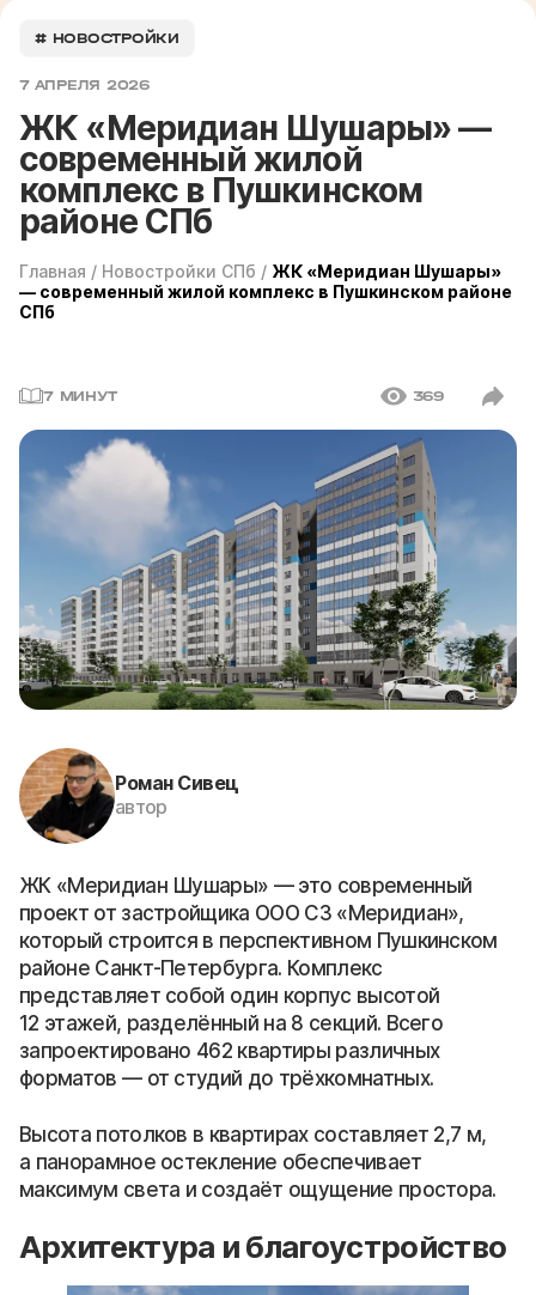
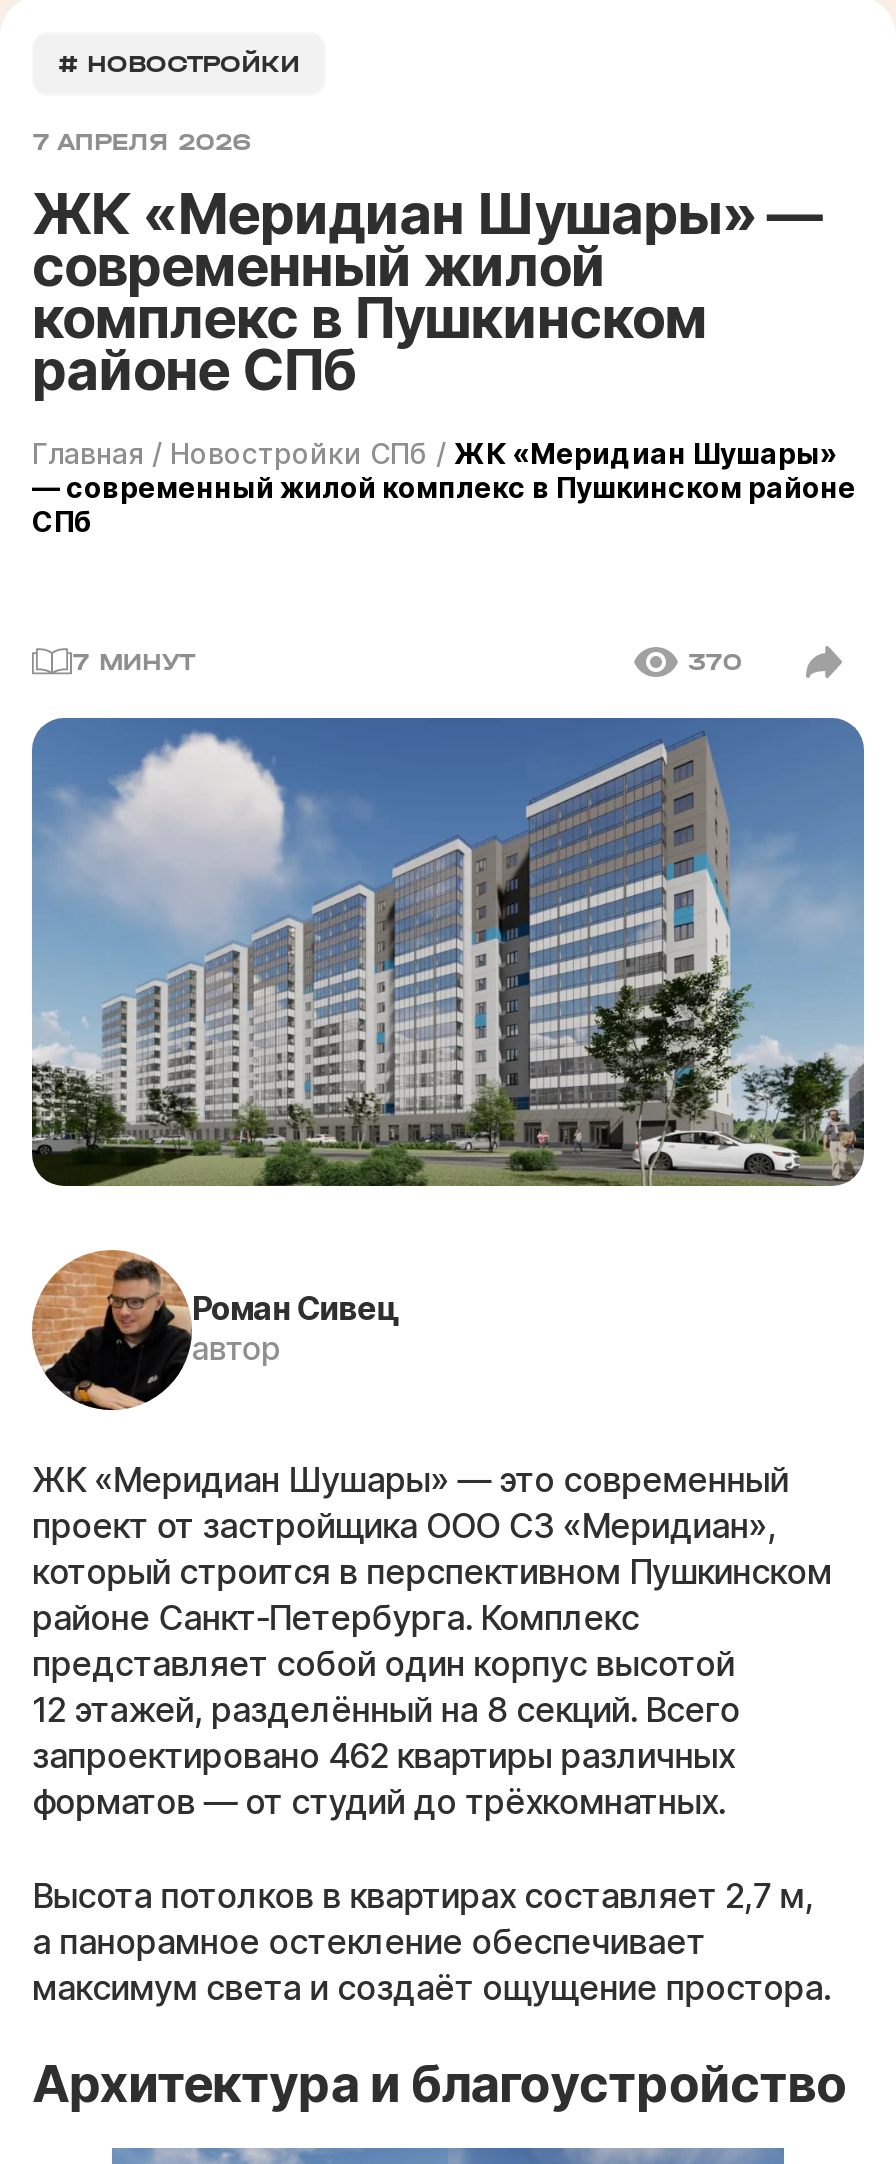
[412,388,444,405] 369 -> [687,648,742,676] 370

